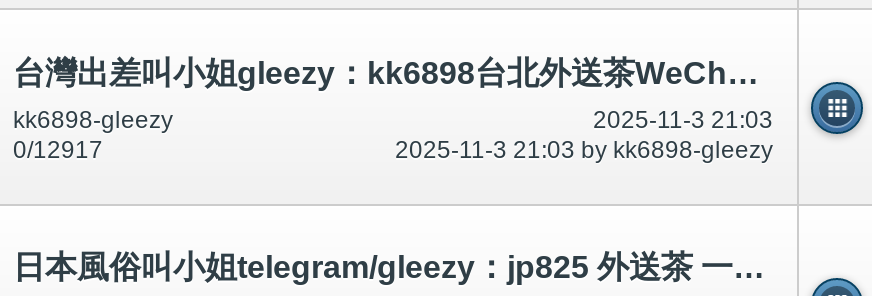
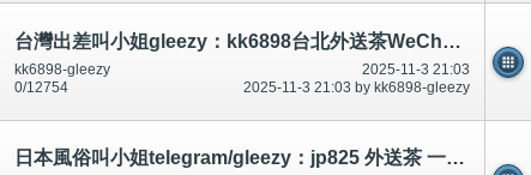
[13,136,103,164] 0/12917 -> [14,79,68,96] 0/12754

